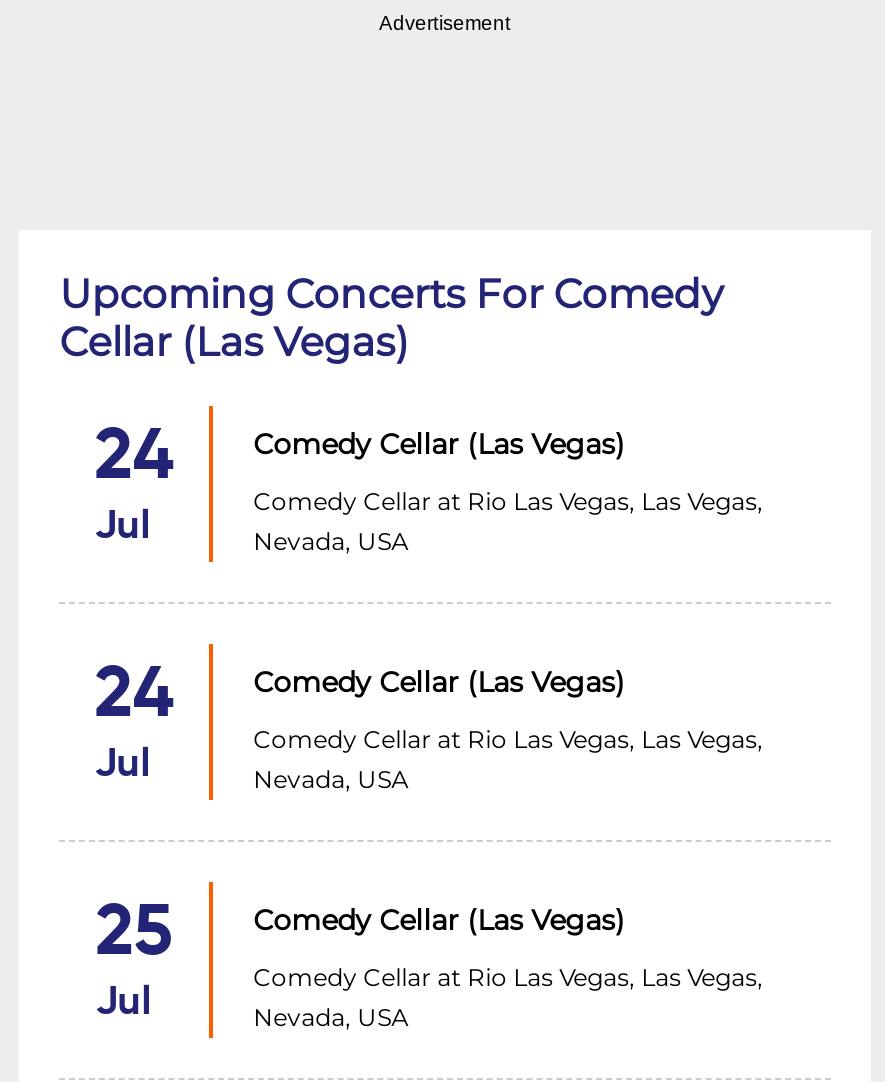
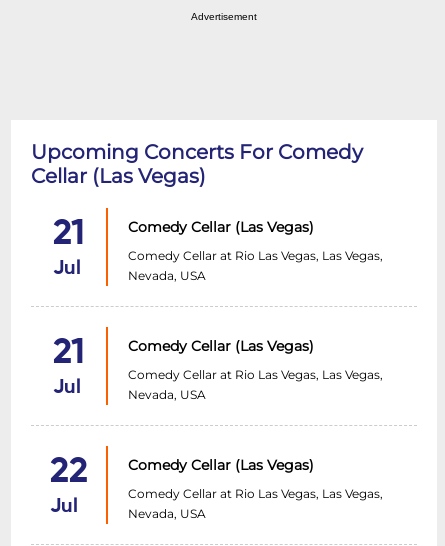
[94,422,174,494] 24 -> [53,216,85,252] 21
[94,660,174,732] 24 -> [53,335,85,371] 21
[95,898,173,970] 25 -> [50,454,88,490] 22

